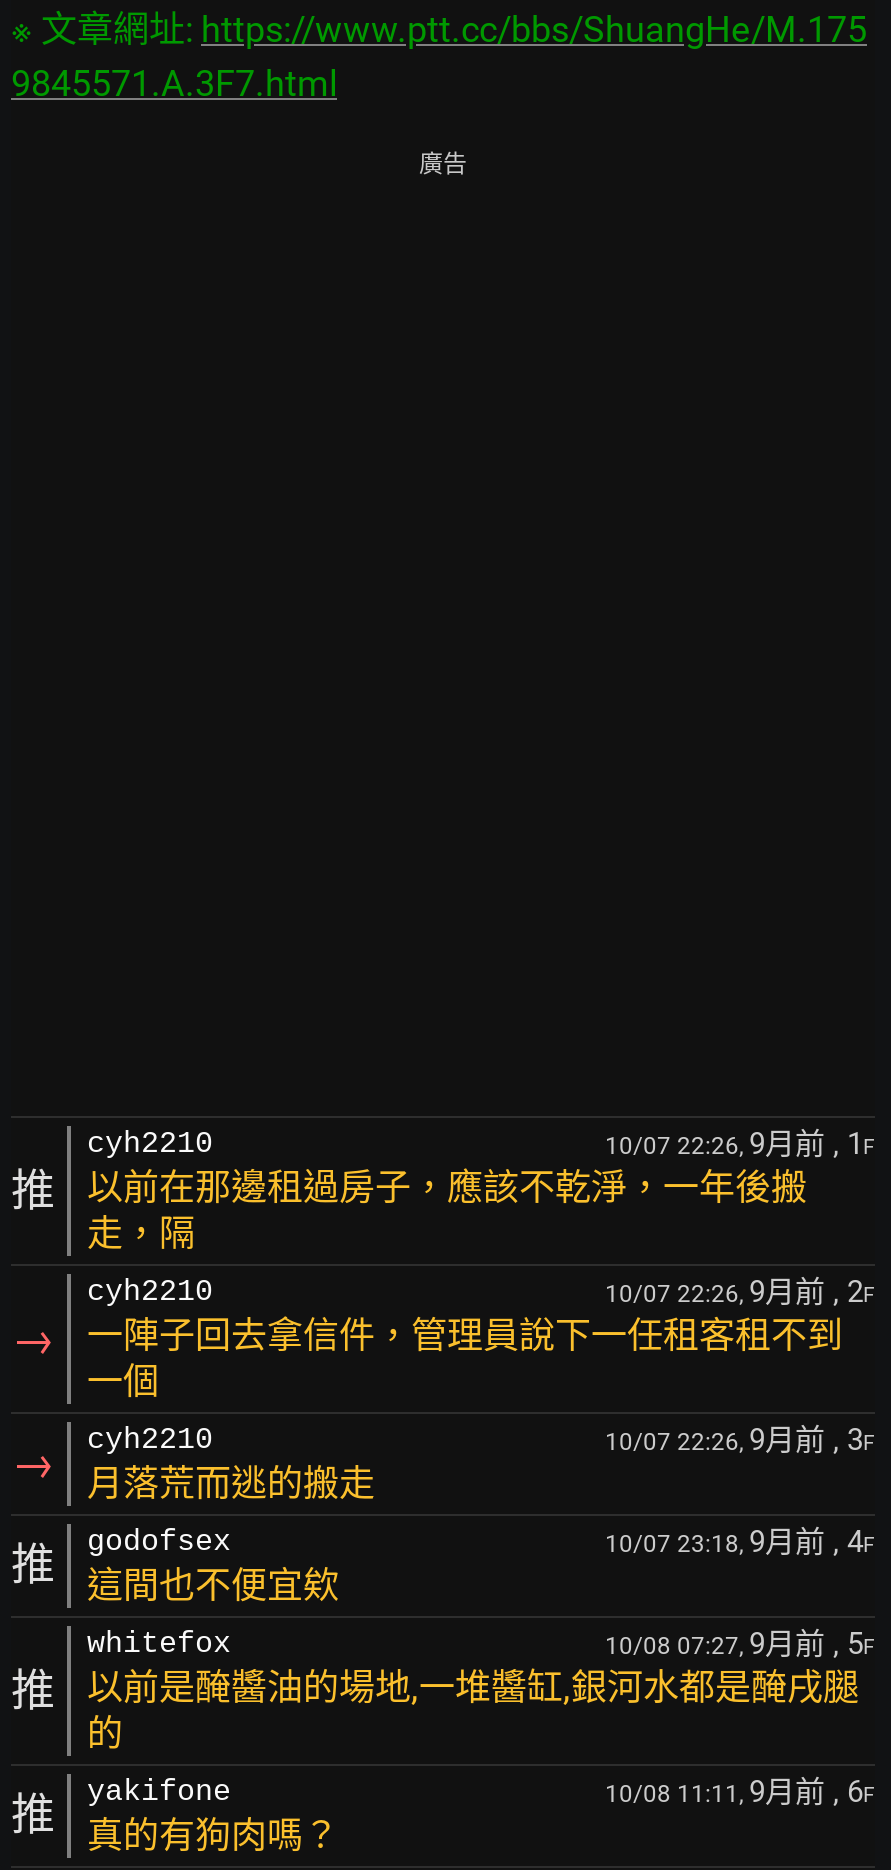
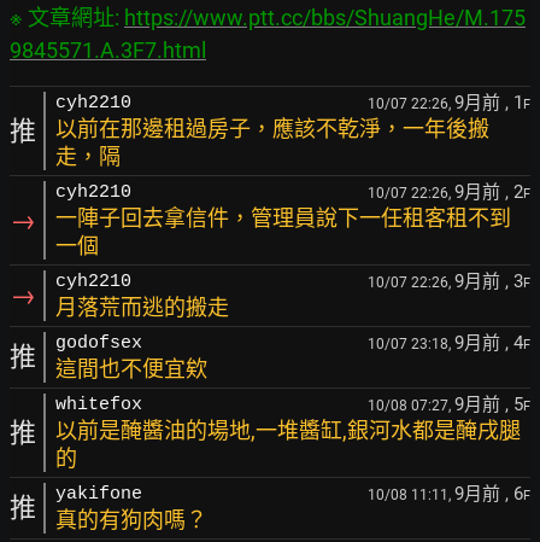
[419,150,467,178] 廣告 -> none

